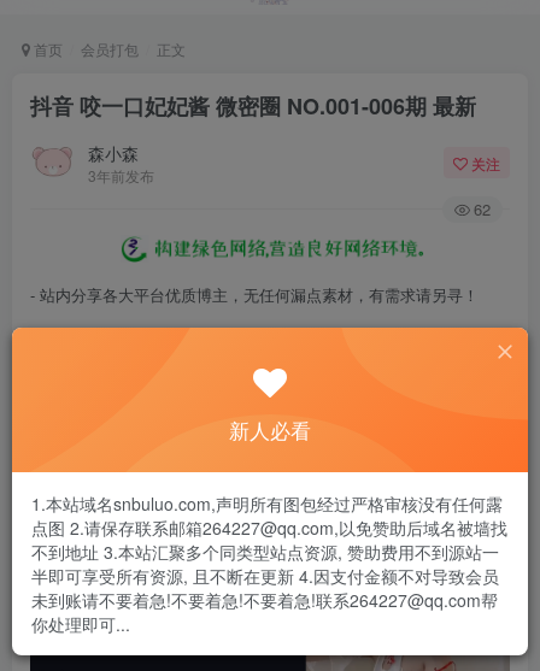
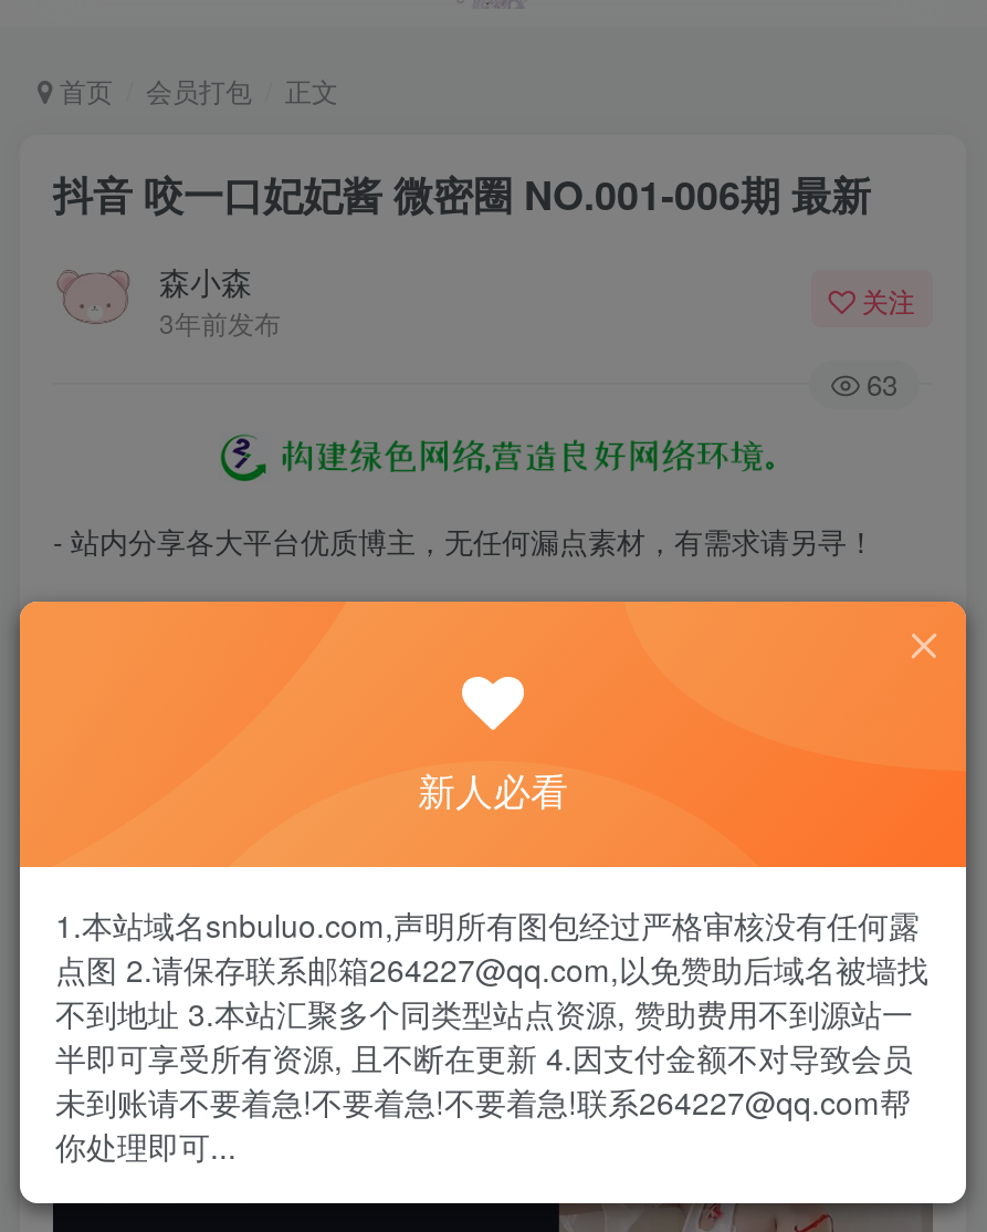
[474,198,491,220] 62 -> [867,363,897,405] 63

